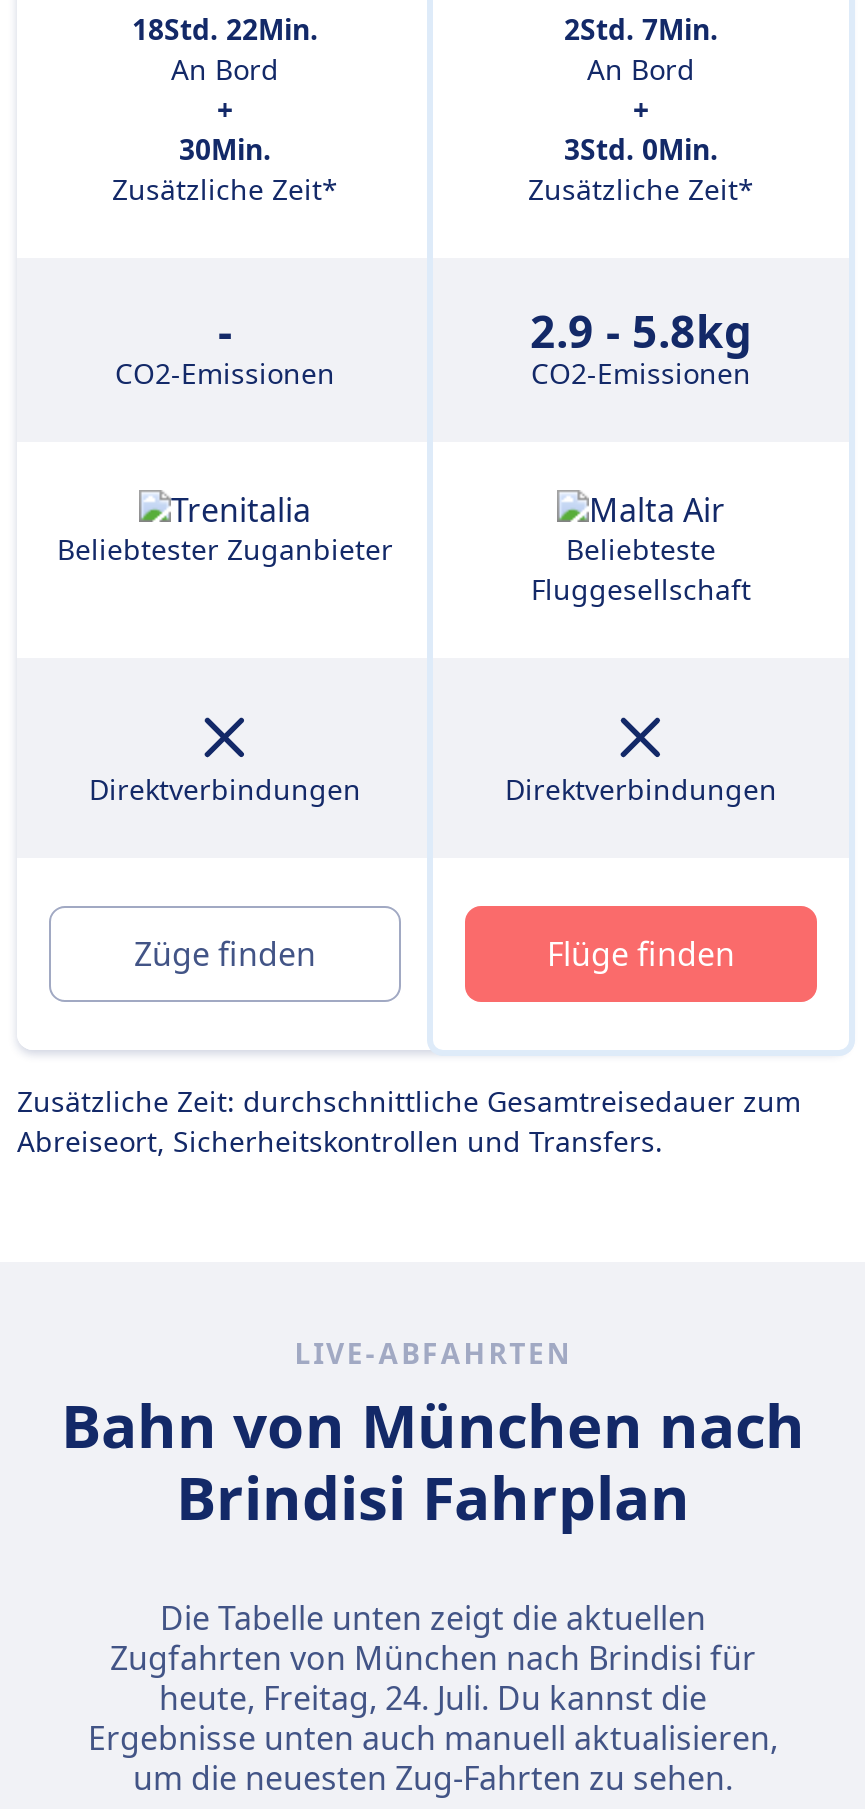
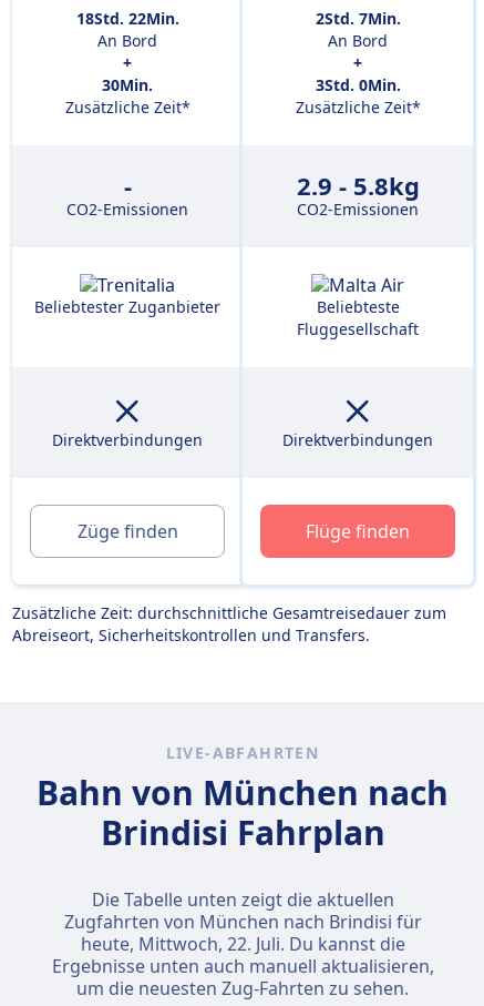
[159,1676,707,1720] heute, Freitag, 24. Juli. Du kannst die -> [80,932,405,956] heute, Mittwoch, 22. Juli. Du kannst die

